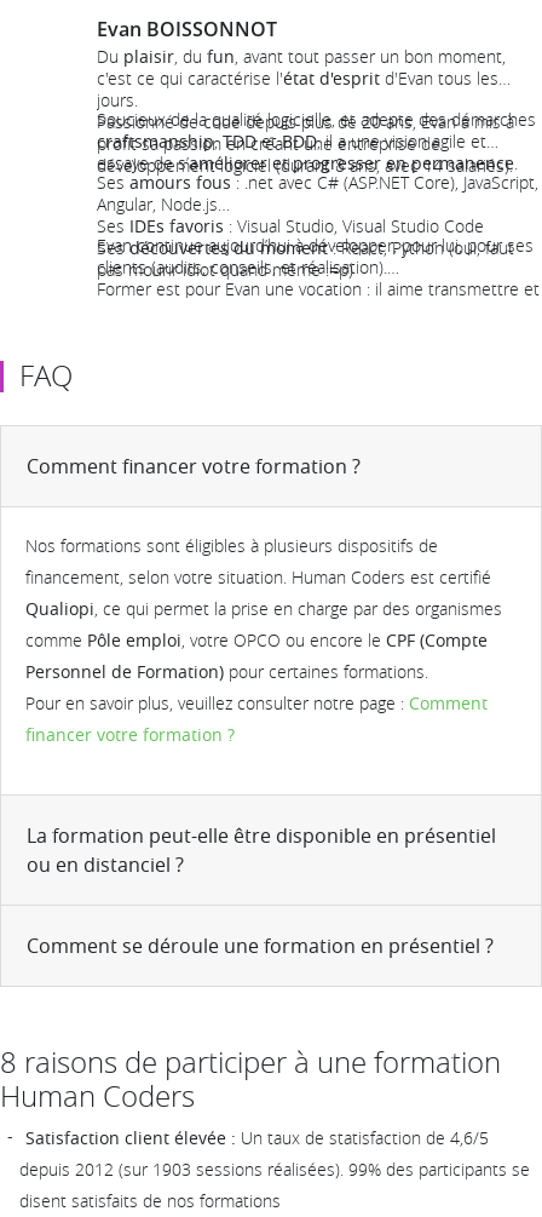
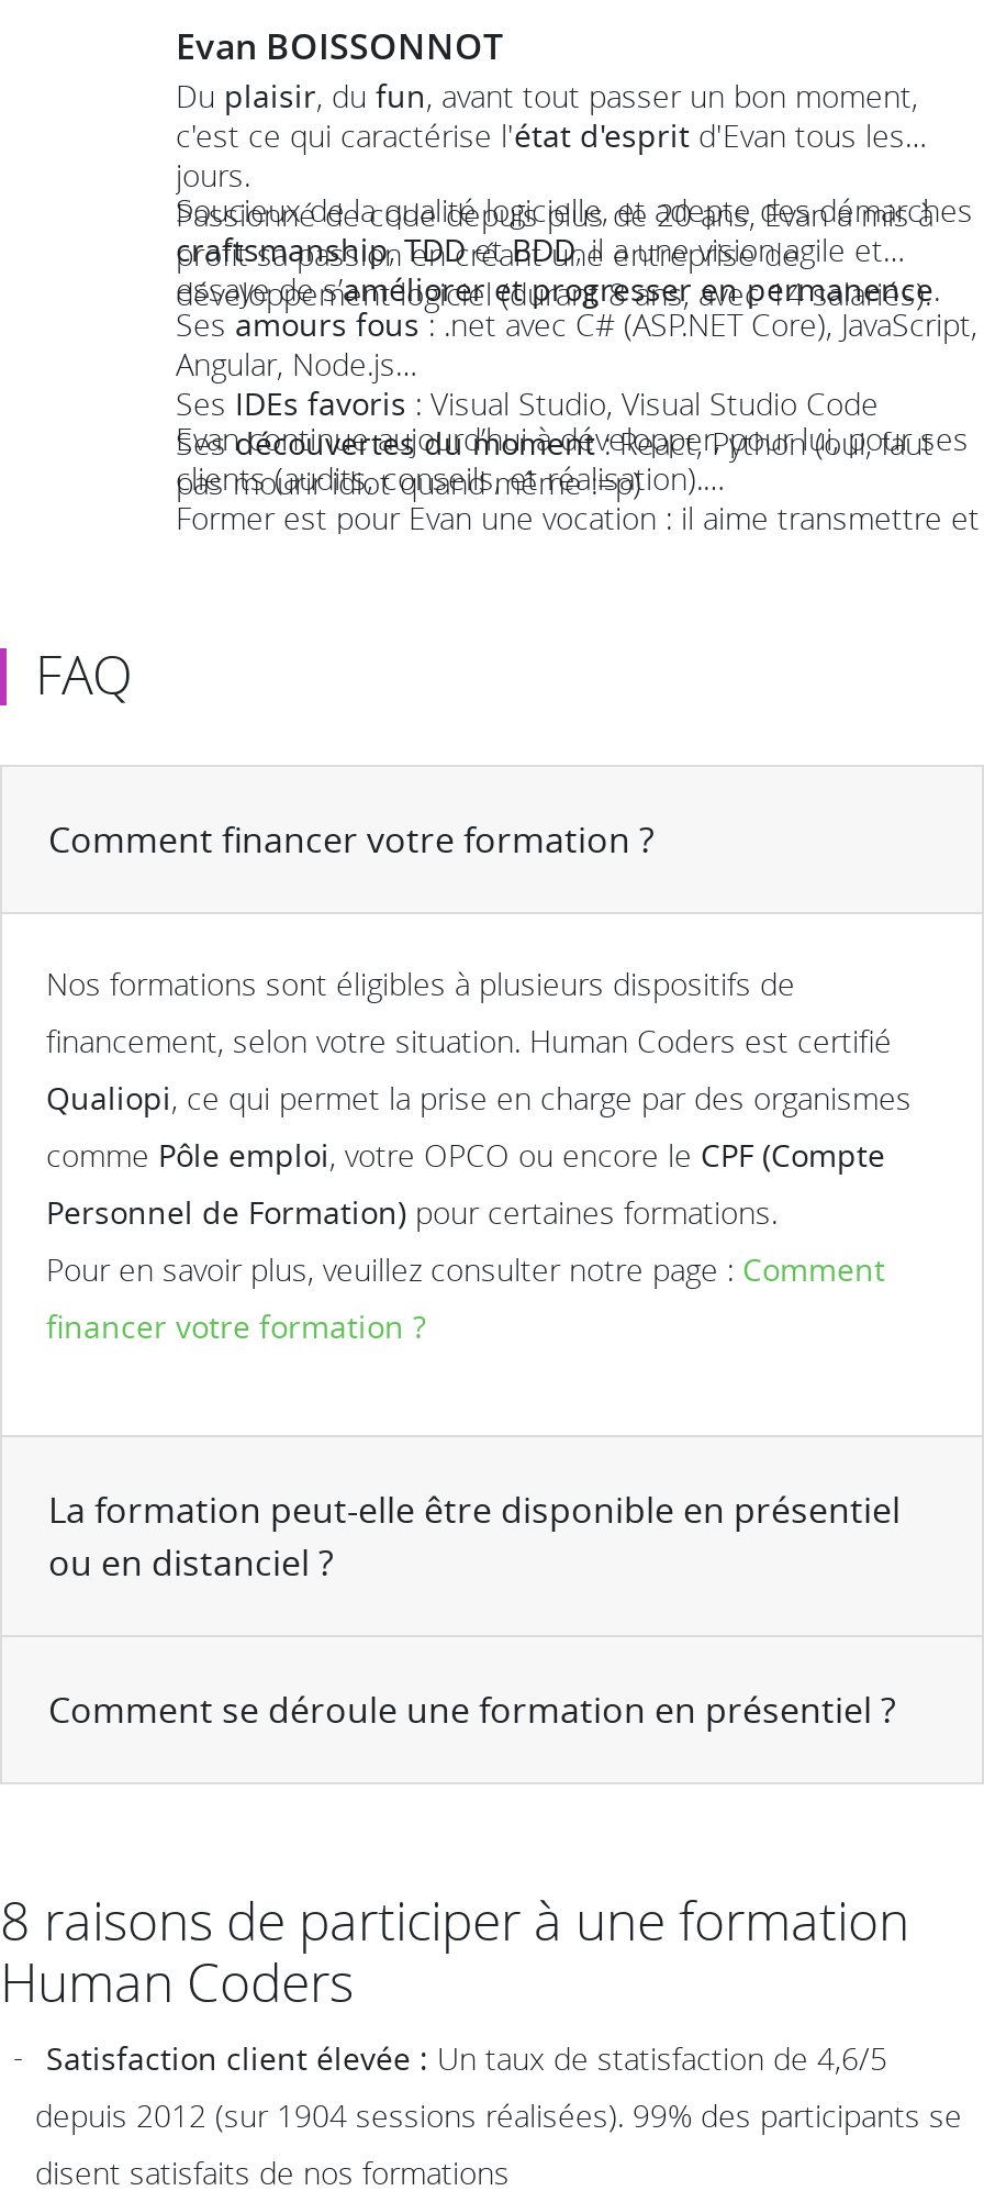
[19,1158,530,1181] depuis 2012 (sur 1903 sessions réalisées). 99% des participants se -> [35,2095,962,2137] depuis 2012 (sur 1904 sessions réalisées). 99% des participants se

